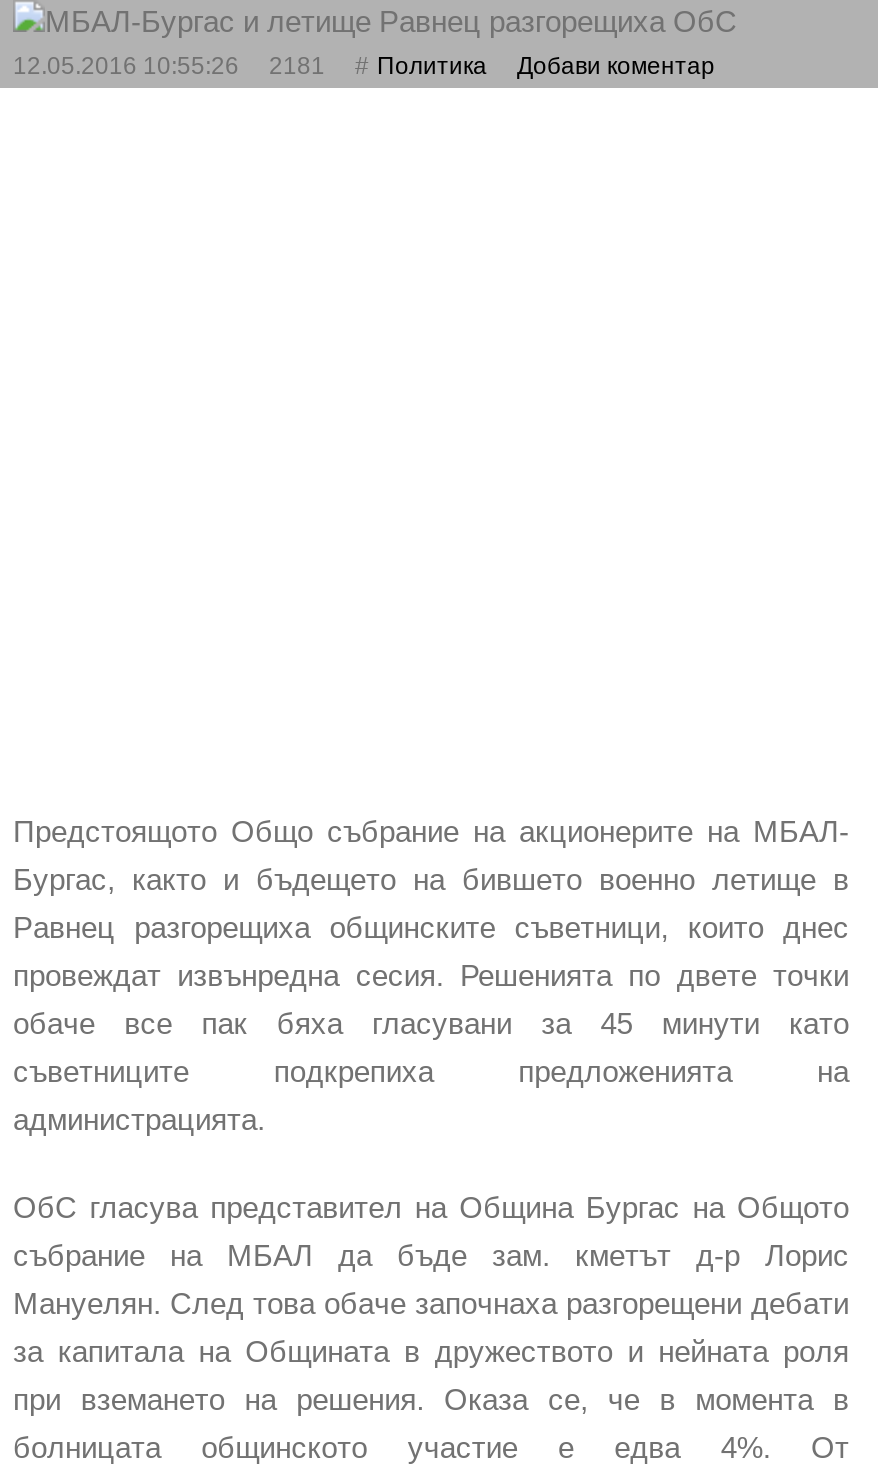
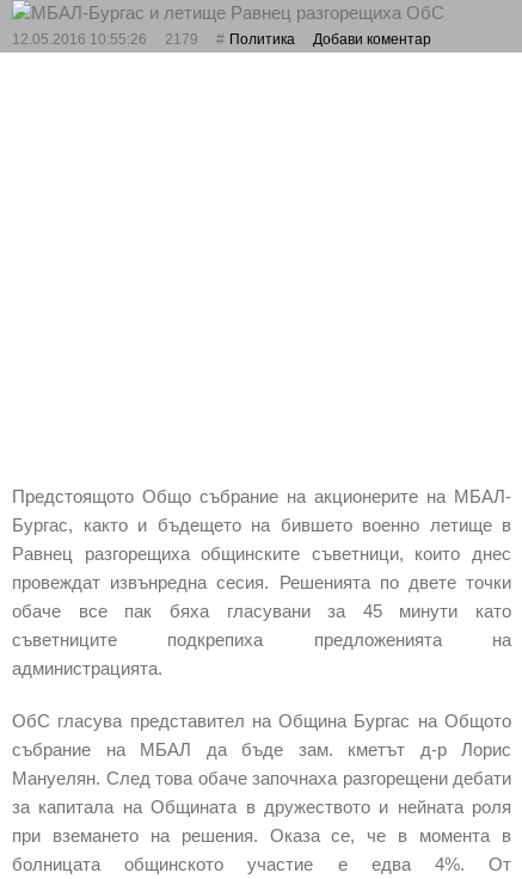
[13,52,715,80] 12.05.2016 10:55:26 2181 Политика Добави коментар -> [12,31,431,48] 12.05.2016 10:55:26 2179 Политика Добави коментар

